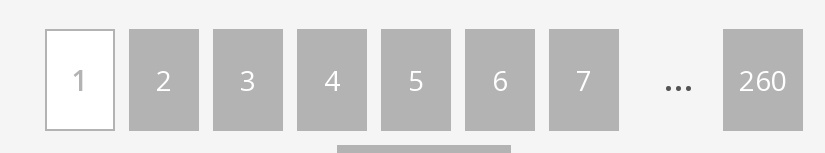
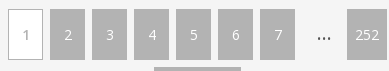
[739,62,787,100] 260 -> [355,25,379,44] 252

